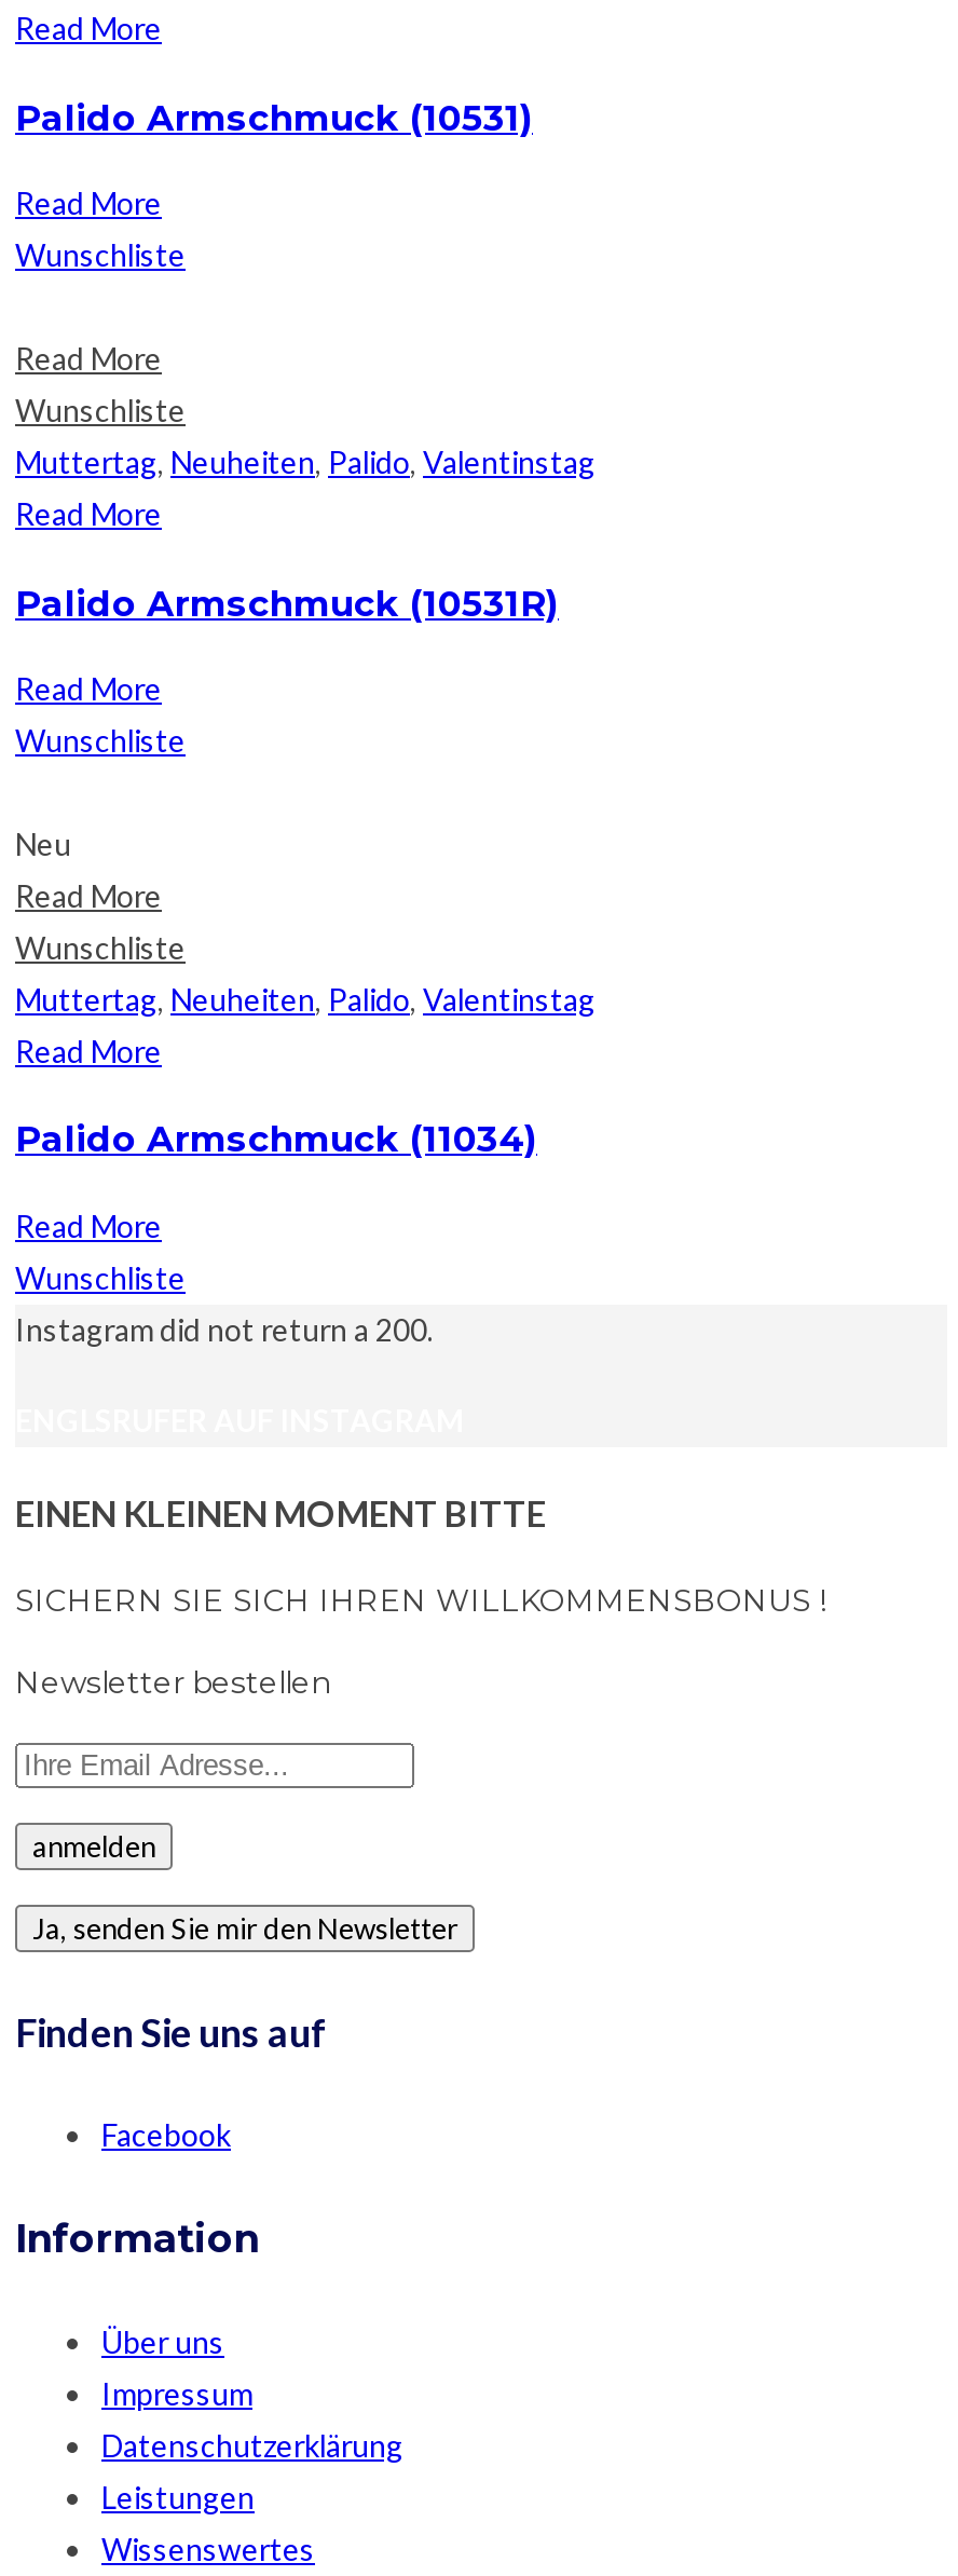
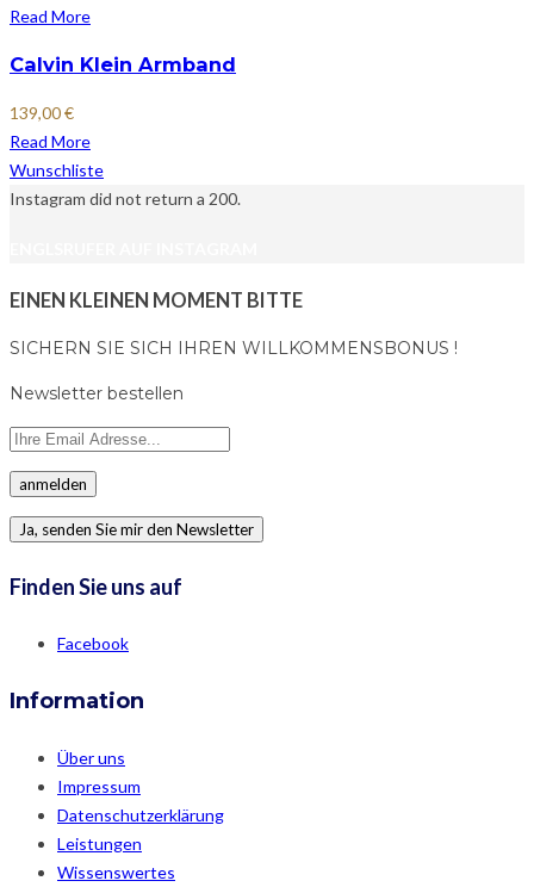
[15,96,596,1161] Palido Armschmuck (10531) | Read More | Wunschliste | Read More | Wunschliste | Muttertag, Neuheiten, Palido, Valentinstag | Read More | Palido Armschmuck (10531R) | Read More | Wunschliste | Neu | Read More | Wunschliste | Muttertag, Neuheiten, Palido, Valentinstag | Read More | Palido Armschmuck (11034) -> [10,53,236,122] Calvin Klein Armband | 139,00 €

